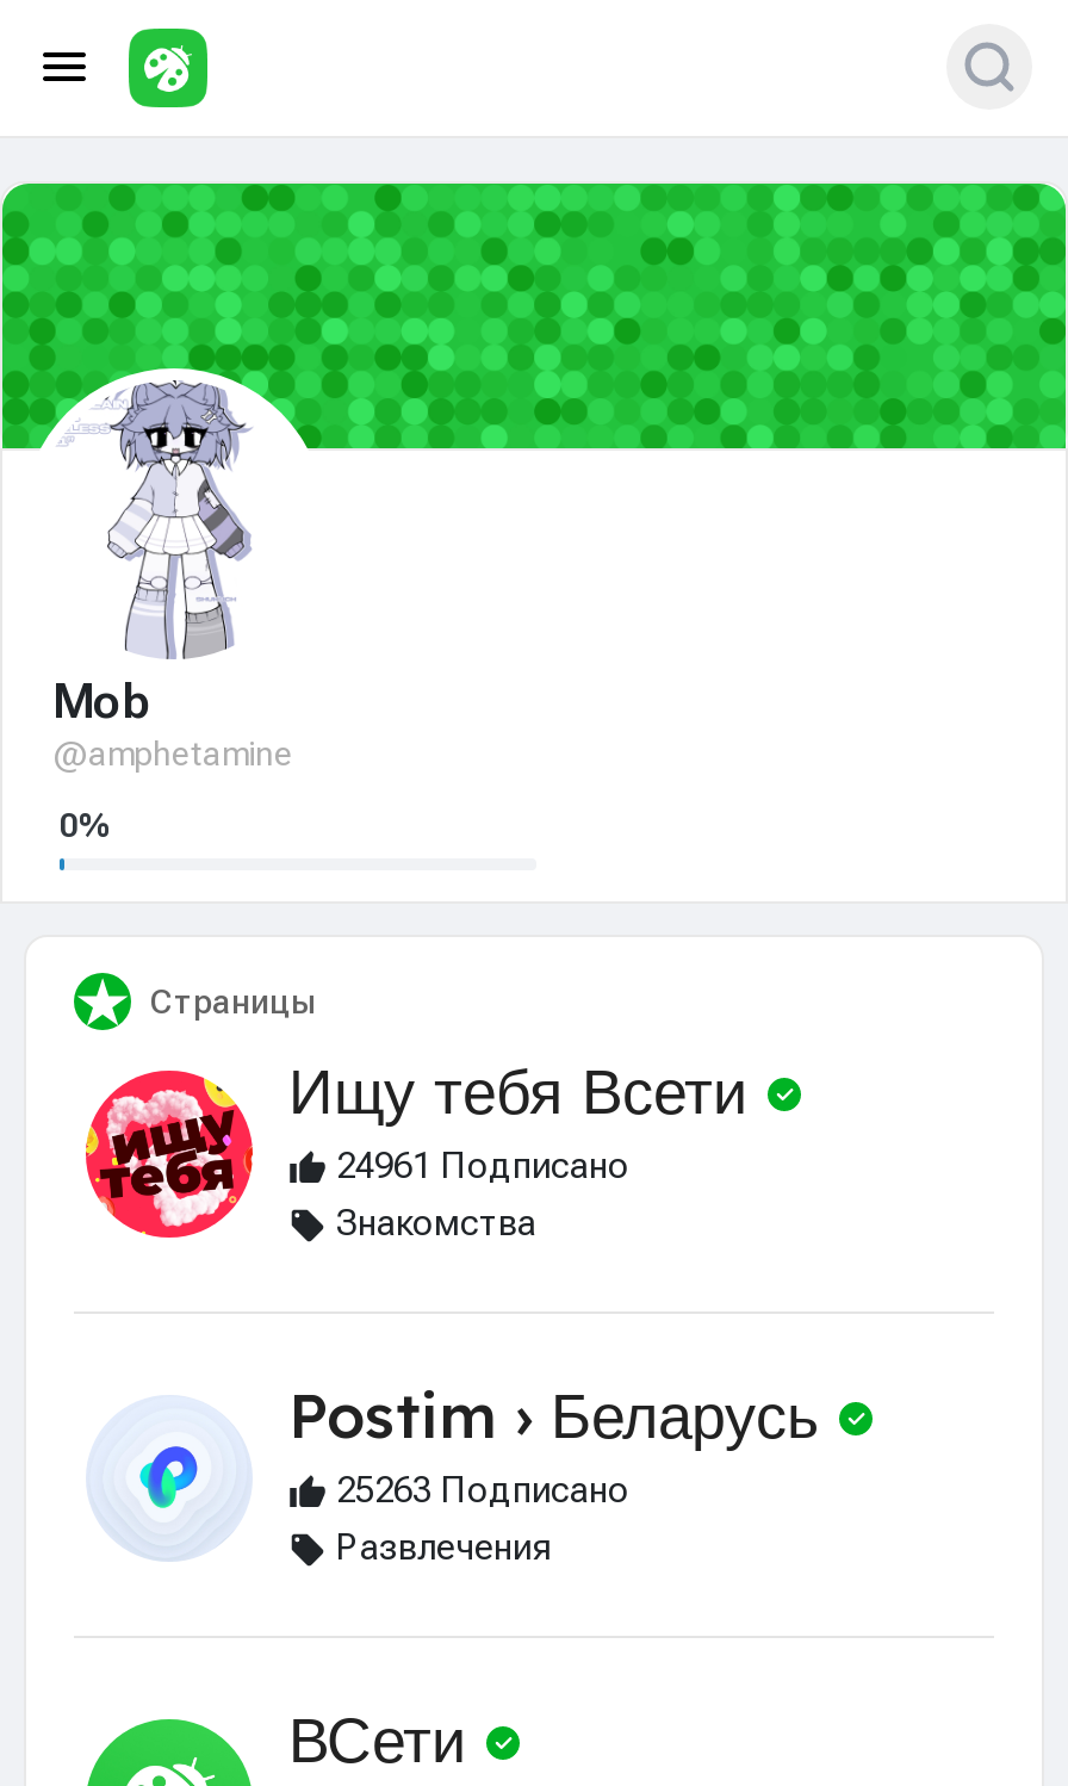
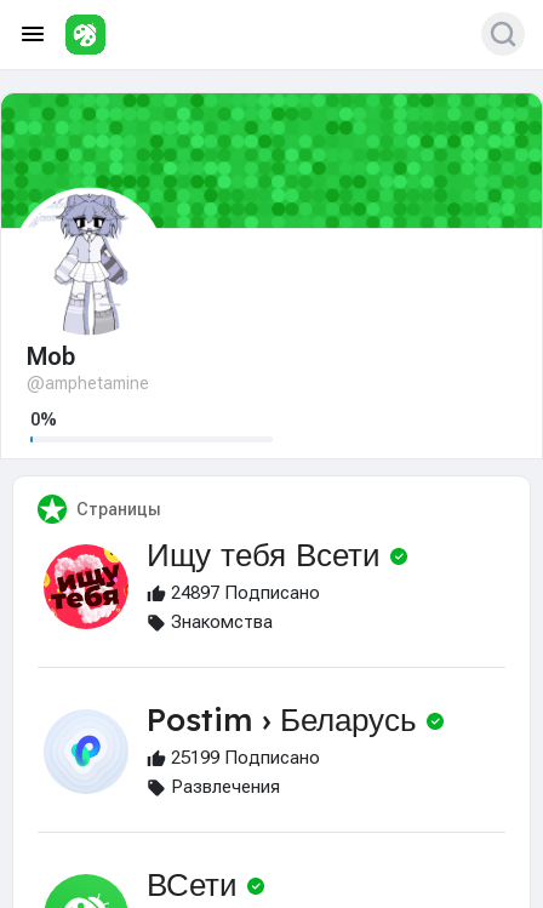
[327,1145,629,1187] 24961 Подписано -> [166,582,320,604] 24897 Подписано
[327,1469,629,1512] 25263 Подписано -> [166,747,320,769] 25199 Подписано

